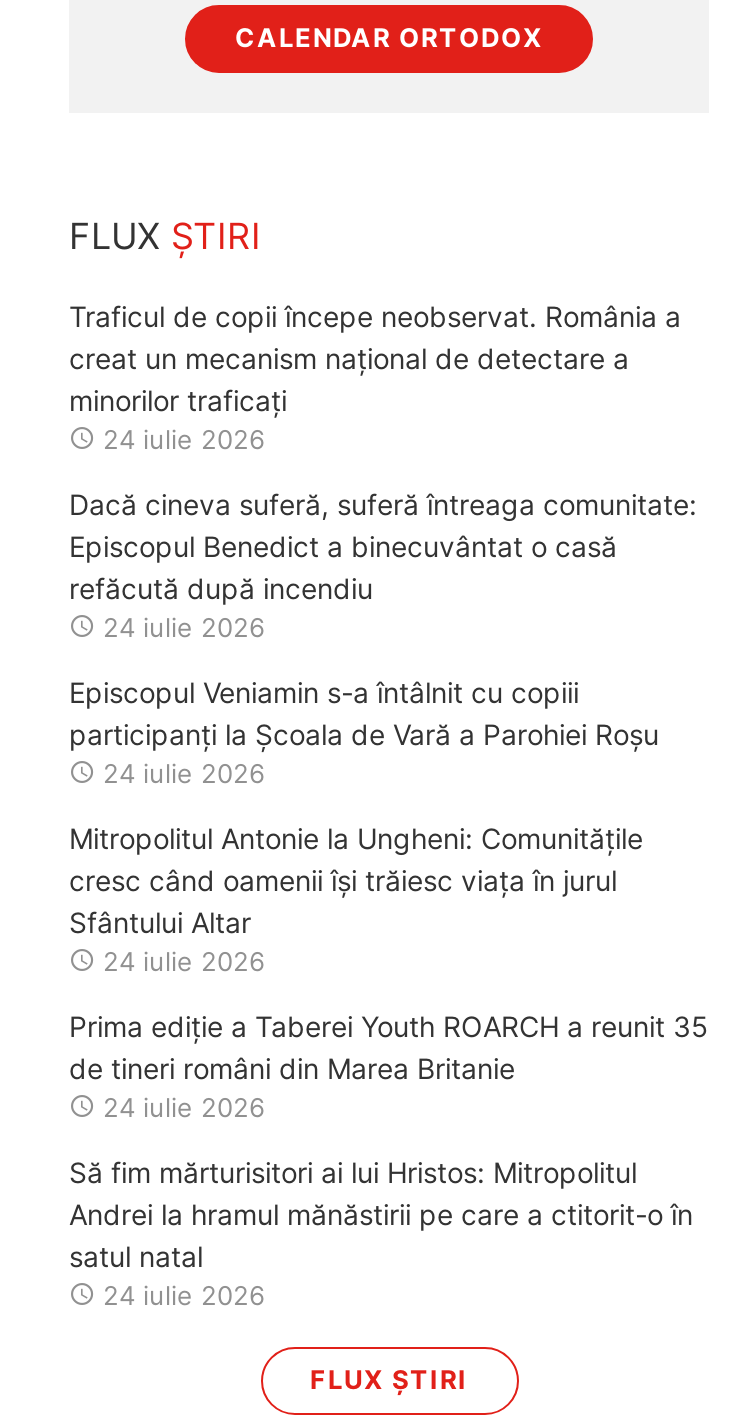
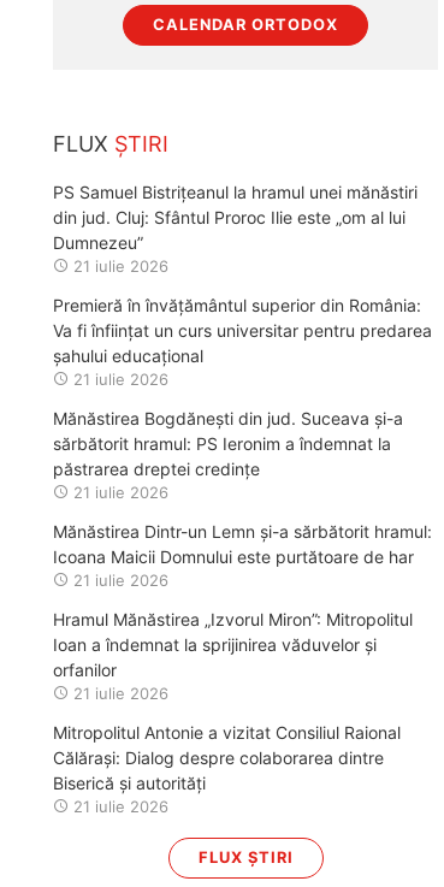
[69,299,681,455] Traficul de copii începe neobservat. România a | creat un mecanism național de detectare a | minorilor traficați | 24 iulie 2026 -> [53,182,418,276] PS Samuel Bistrițeanul la hramul unei mănăstiri | din jud. Cluj: Sfântul Proroc Ilie este „om al lui | Dumnezeu” | 21 iulie 2026
[69,487,697,643] Dacă cineva suferă, suferă întreaga comunitate: | Episcopul Benedict a binecuvântat o casă | refăcută după incendiu | 24 iulie 2026 -> [53,295,432,389] Premieră în învățământul superior din România: | Va fi înființat un curs universitar pentru predarea | șahului educațional | 21 iulie 2026
[69,675,659,789] Episcopul Veniamin s-a întâlnit cu copiii | participanți la Școala de Vară a Parohiei Roșu | 24 iulie 2026 -> [53,408,403,502] Mănăstirea Bogdănești din jud. Suceava și-a | sărbătorit hramul: PS Ieronim a îndemnat la | păstrarea dreptei credințe | 21 iulie 2026
[69,821,643,977] Mitropolitul Antonie la Ungheni: Comunitățile | cresc când oamenii își trăiesc viața în jurul | Sfântului Altar | 24 iulie 2026 -> [53,521,432,590] Mănăstirea Dintr-un Lemn și-a sărbătorit hramul: | Icoana Maicii Domnului este purtătoare de har | 21 iulie 2026
[69,1009,709,1123] Prima ediție a Taberei Youth ROARCH a reunit 35 | de tineri români din Marea Britanie | 24 iulie 2026 -> [53,609,413,703] Hramul Mănăstirea „Izvorul Miron”: Mitropolitul | Ioan a îndemnat la sprijinirea văduvelor și | orfanilor | 21 iulie 2026
[69,1155,693,1311] Să fim mărturisitori ai lui Hristos: Mitropolitul | Andrei la hramul mănăstirii pe care a ctitorit-o în | satul natal | 24 iulie 2026 -> [53,722,401,816] Mitropolitul Antonie a vizitat Consiliul Raional | Călărași: Dialog despre colaborarea dintre | Biserică și autorități | 21 iulie 2026

